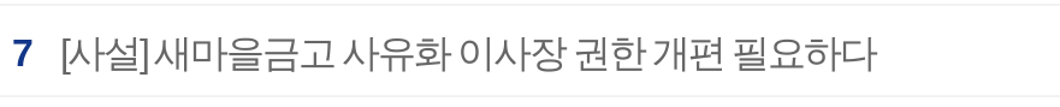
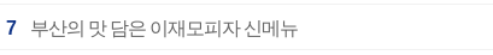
[60,32,876,73] [사설] 새마을금고 사유화 이사장 권한 개편 필요하다 -> [30,18,298,38] 부산의 맛 담은 이재모피자 신메뉴

